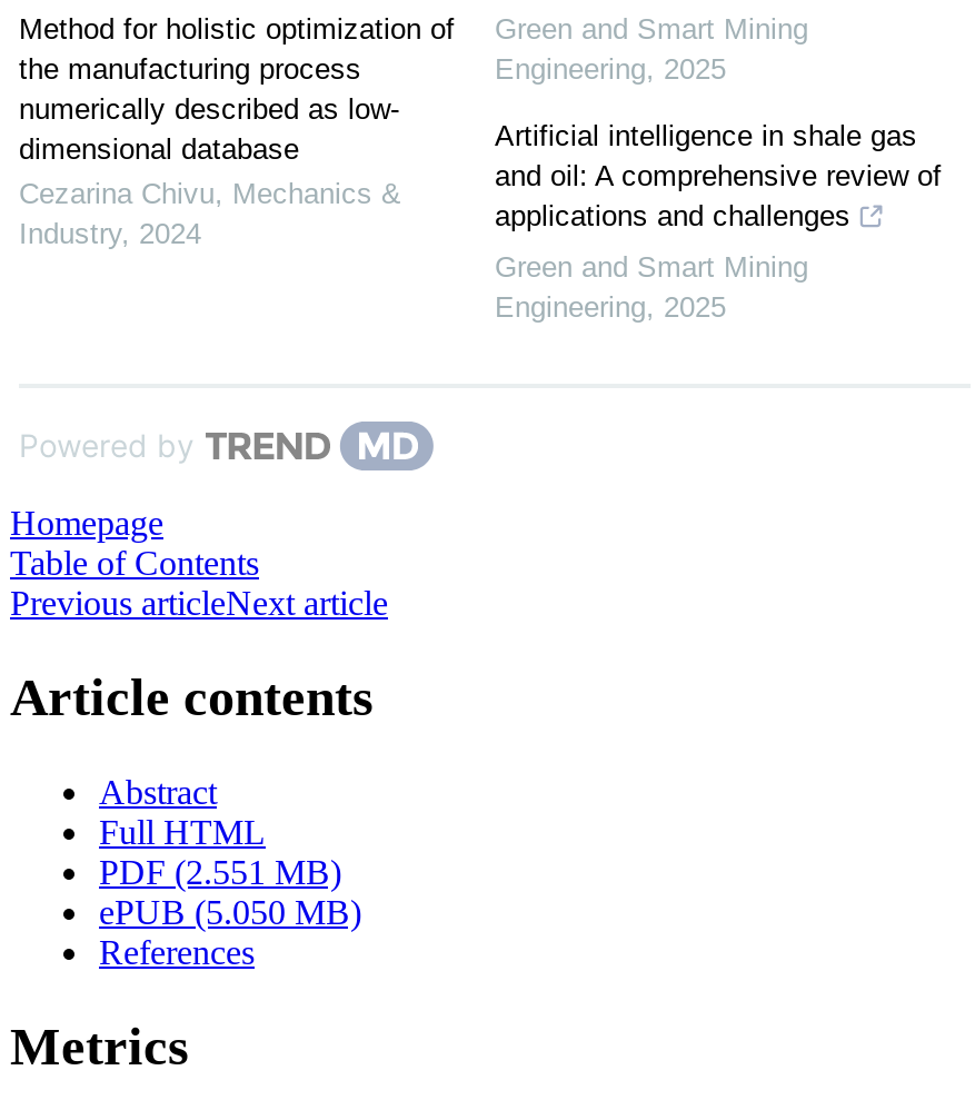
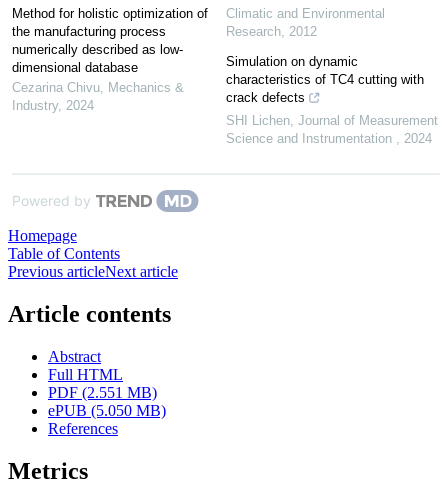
[495,12,808,86] Green and Smart Mining | Engineering, 2025 -> [226,6,385,39] Climatic and Environmental | Research, 2012
[495,119,942,232] Artificial intelligence in shale gas | and oil: A comprehensive review of | applications and challenges -> [226,54,424,105] Simulation on dynamic | characteristics of TC4 cutting with | crack defects
[495,250,808,324] Green and Smart Mining | Engineering, 2025 -> [226,113,438,146] SHI Lichen, Journal of Measurement | Science and Instrumentation, 2024

